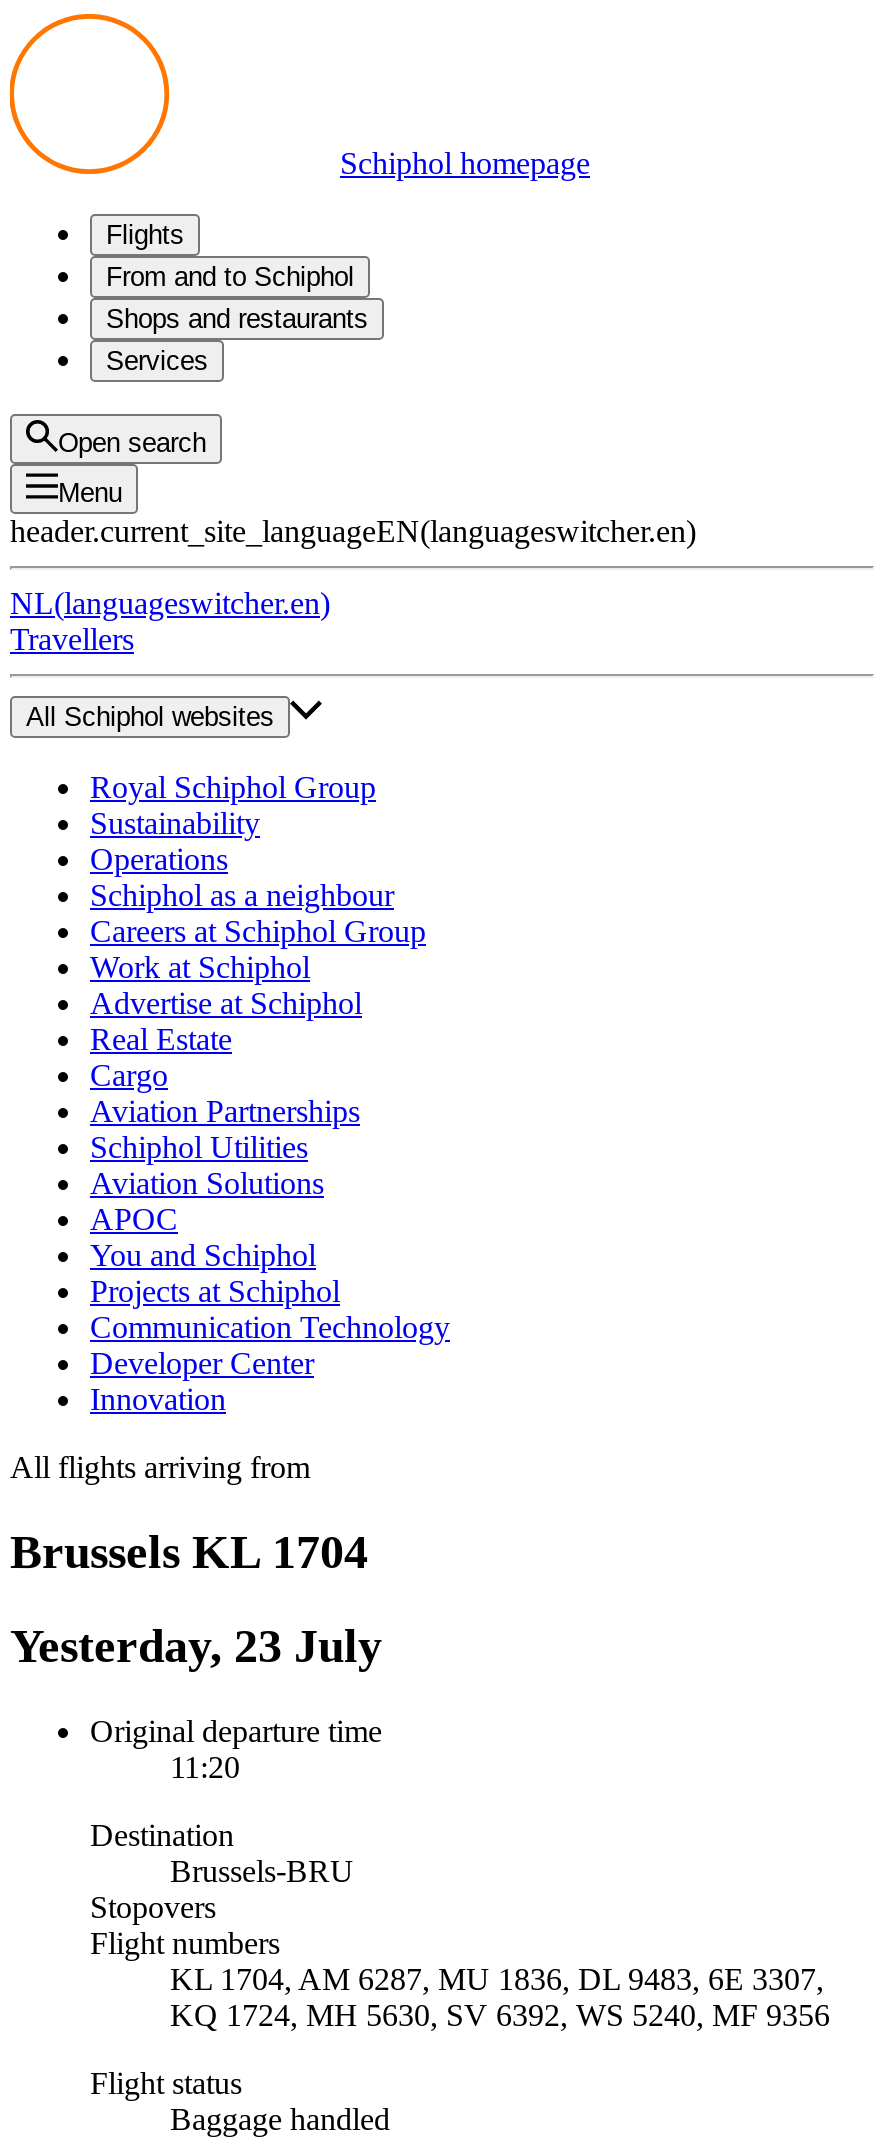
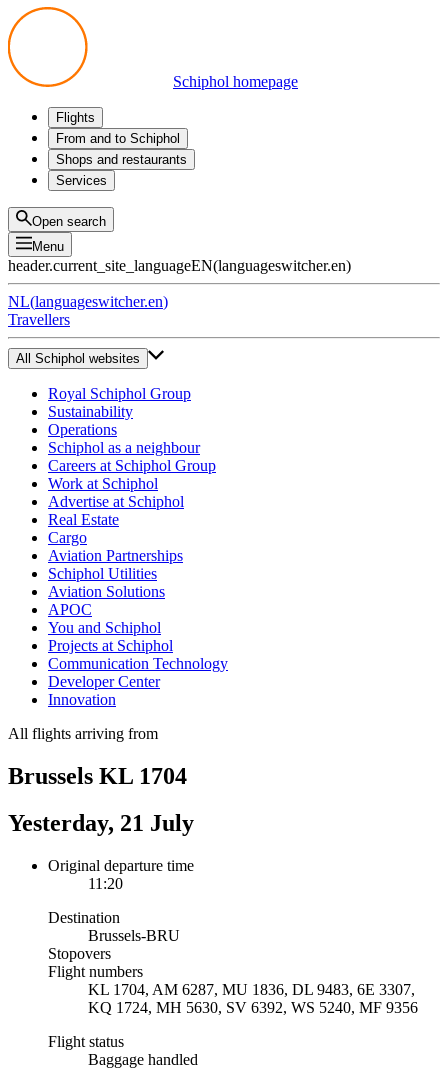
[10,1620,382,1672] Yesterday, 23 July -> [8,810,194,836] Yesterday, 21 July

